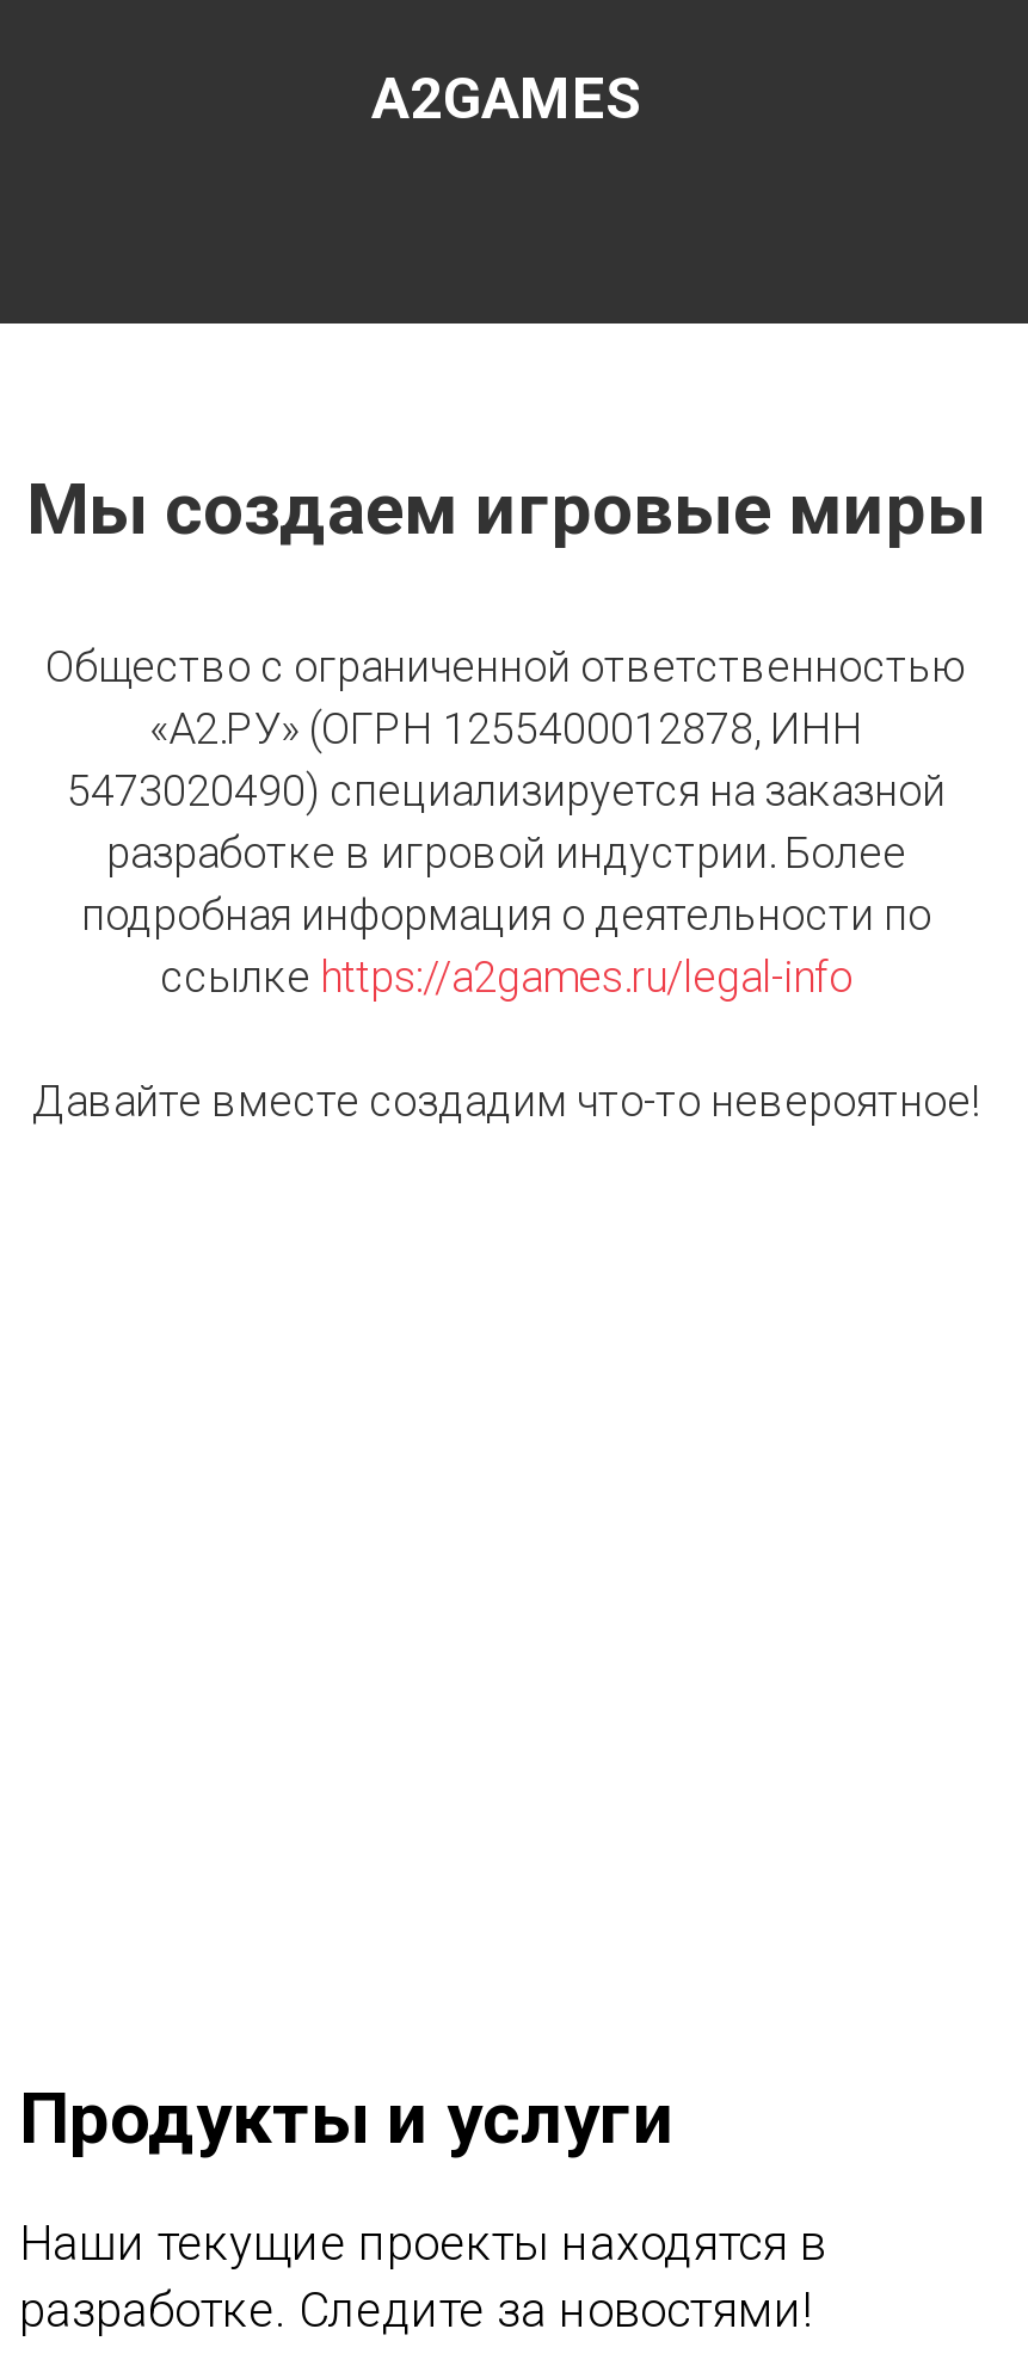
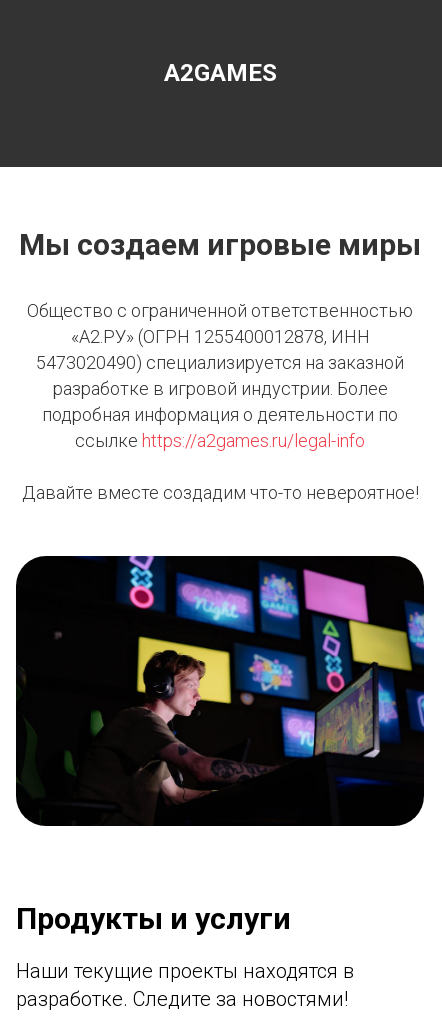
none -> [15,555,425,827] [image]

